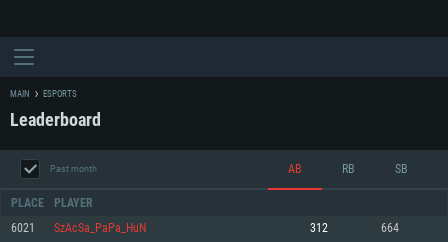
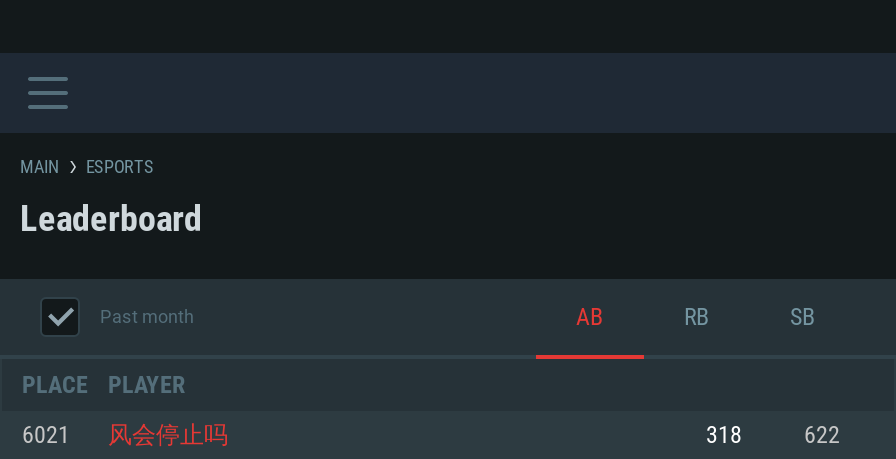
[54,223,399,234] SzAcSa_PaPa_HuN | 312 | 664 -> [108,425,840,447] 风会停止吗 | 318 | 622

